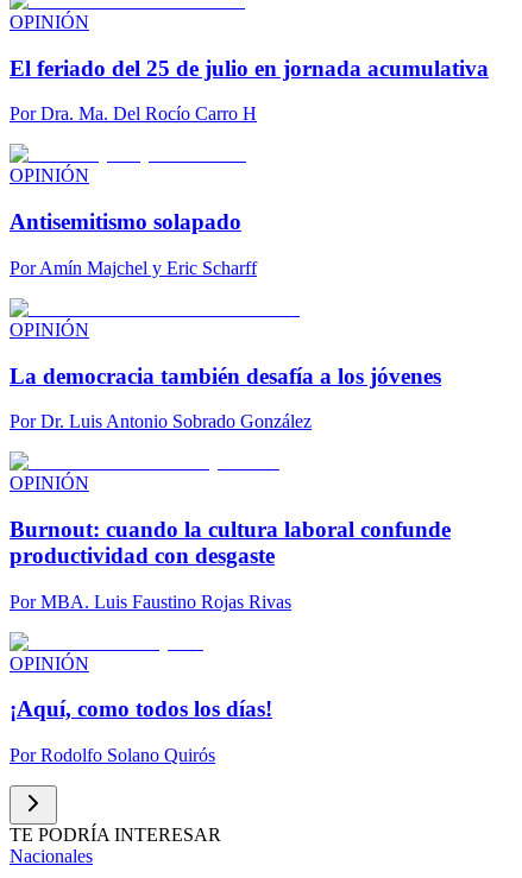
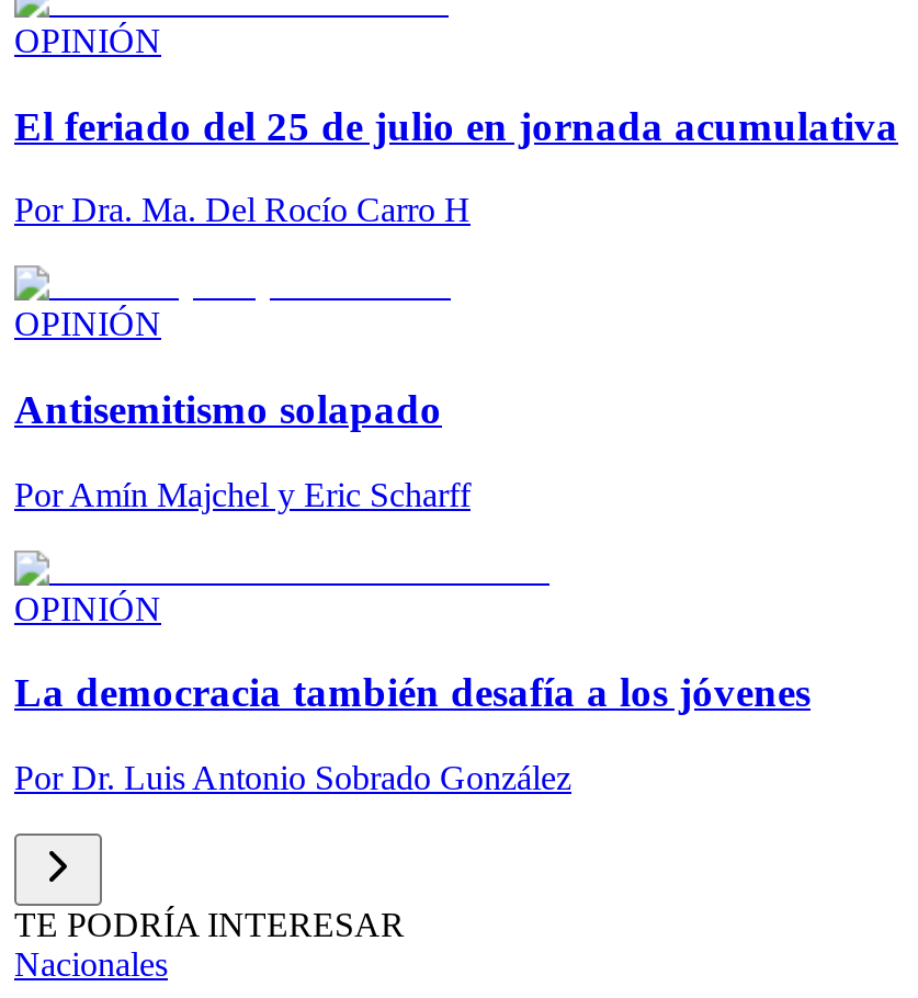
[10,473,451,765] OPINIÓN | Burnout: cuando la cultura laboral confunde | productividad con desgaste | Por MBA. Luis Faustino Rojas Rivas | OPINIÓN | ¡Aquí, como todos los días! | Por Rodolfo Solano Quirós -> none

